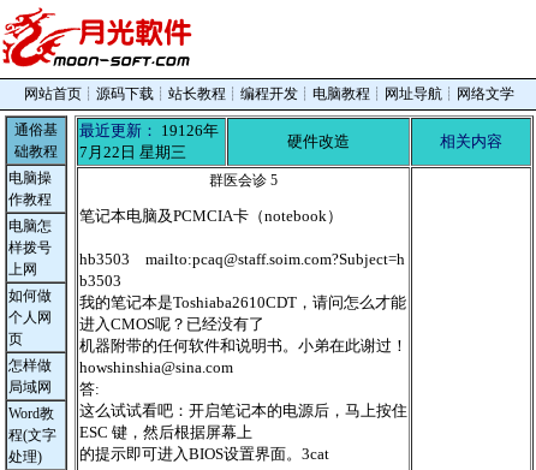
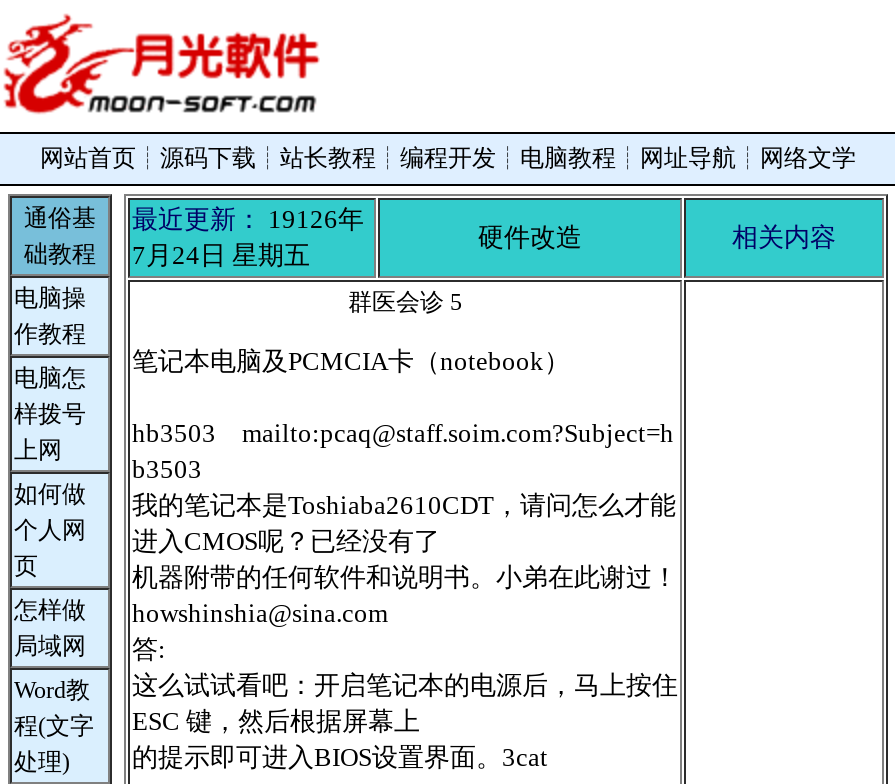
[14,143,186,161] 础教程 7月22日 星期三 -> [24,240,310,270] 础教程 7月24日 星期五

